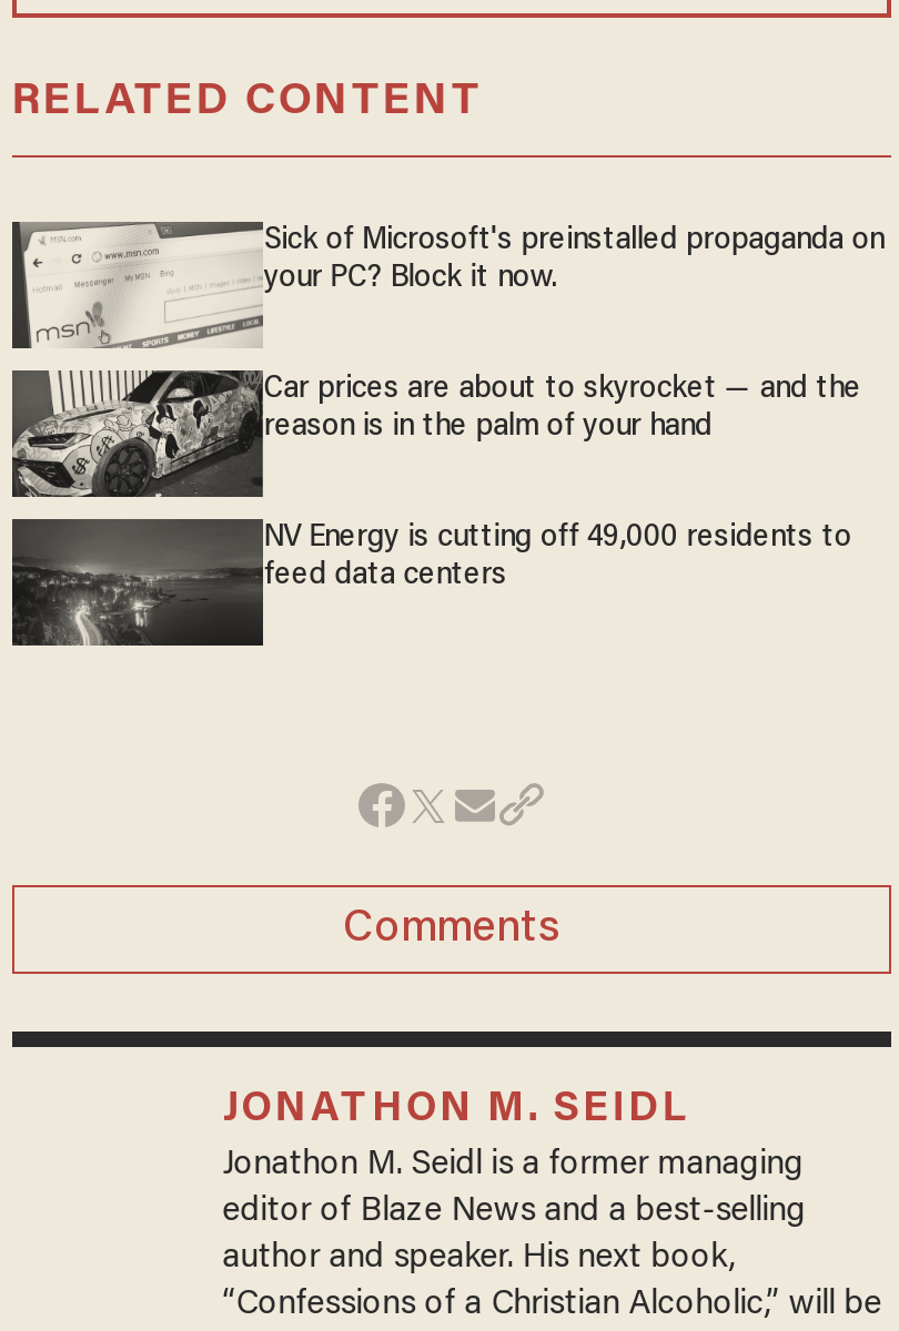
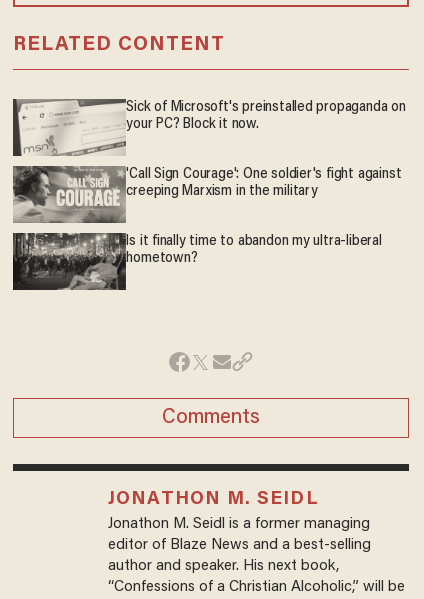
[10,370,861,497] [image] | Car prices are about to skyrocket — and the | reason is in the palm of your hand -> [13,166,401,224] [image] | 'Call Sign Courage': One soldier's fight against | creeping Marxism in the military
[32,519,852,648] [image] | NV Energy is cutting off 49,000 residents to | feed data centers -> [18,233,382,291] [image] | Is it finally time to abandon my ultra-liberal | hometown?

